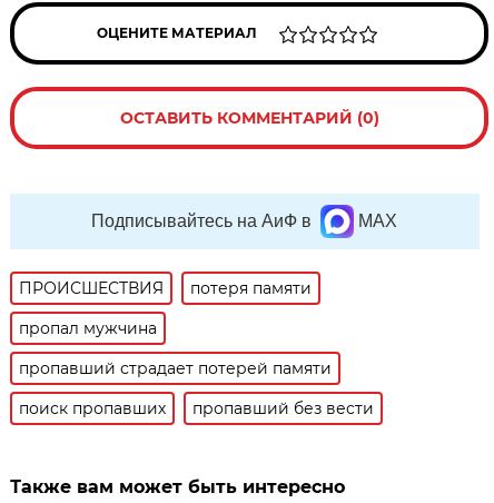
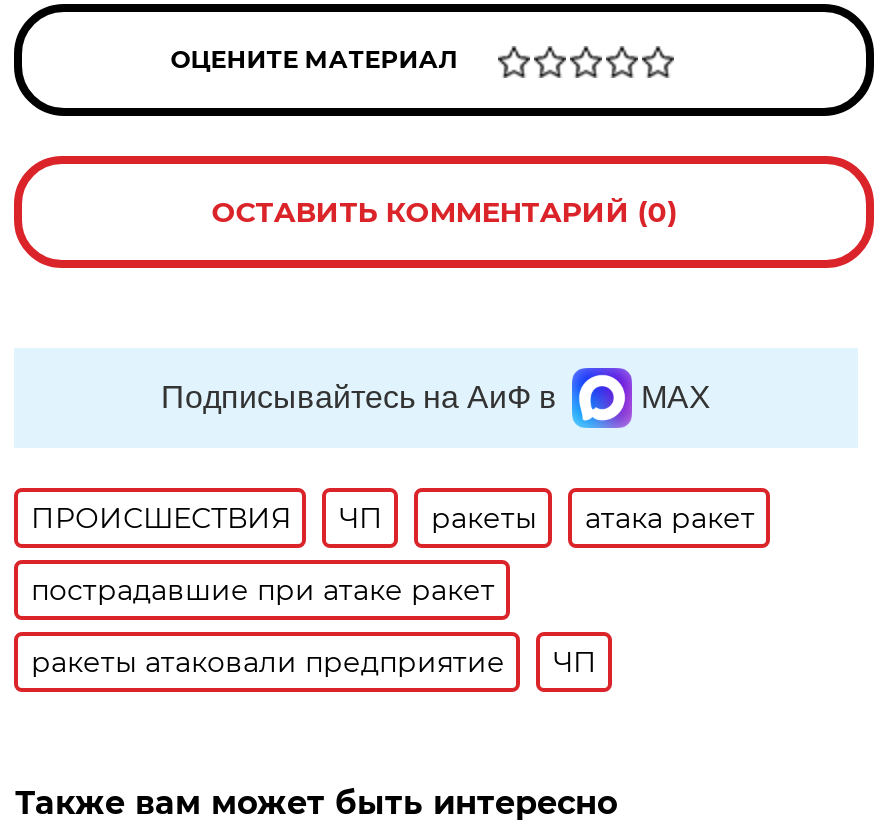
[19,278,374,418] потеря памяти | пропал мужчина | пропавший страдает потерей памяти | поиск пропавших | пропавший без вести -> [31,500,755,680] ЧП | ракеты | атака ракет | пострадавшие при атаке ракет | ракеты атаковали предприятие | ЧП

